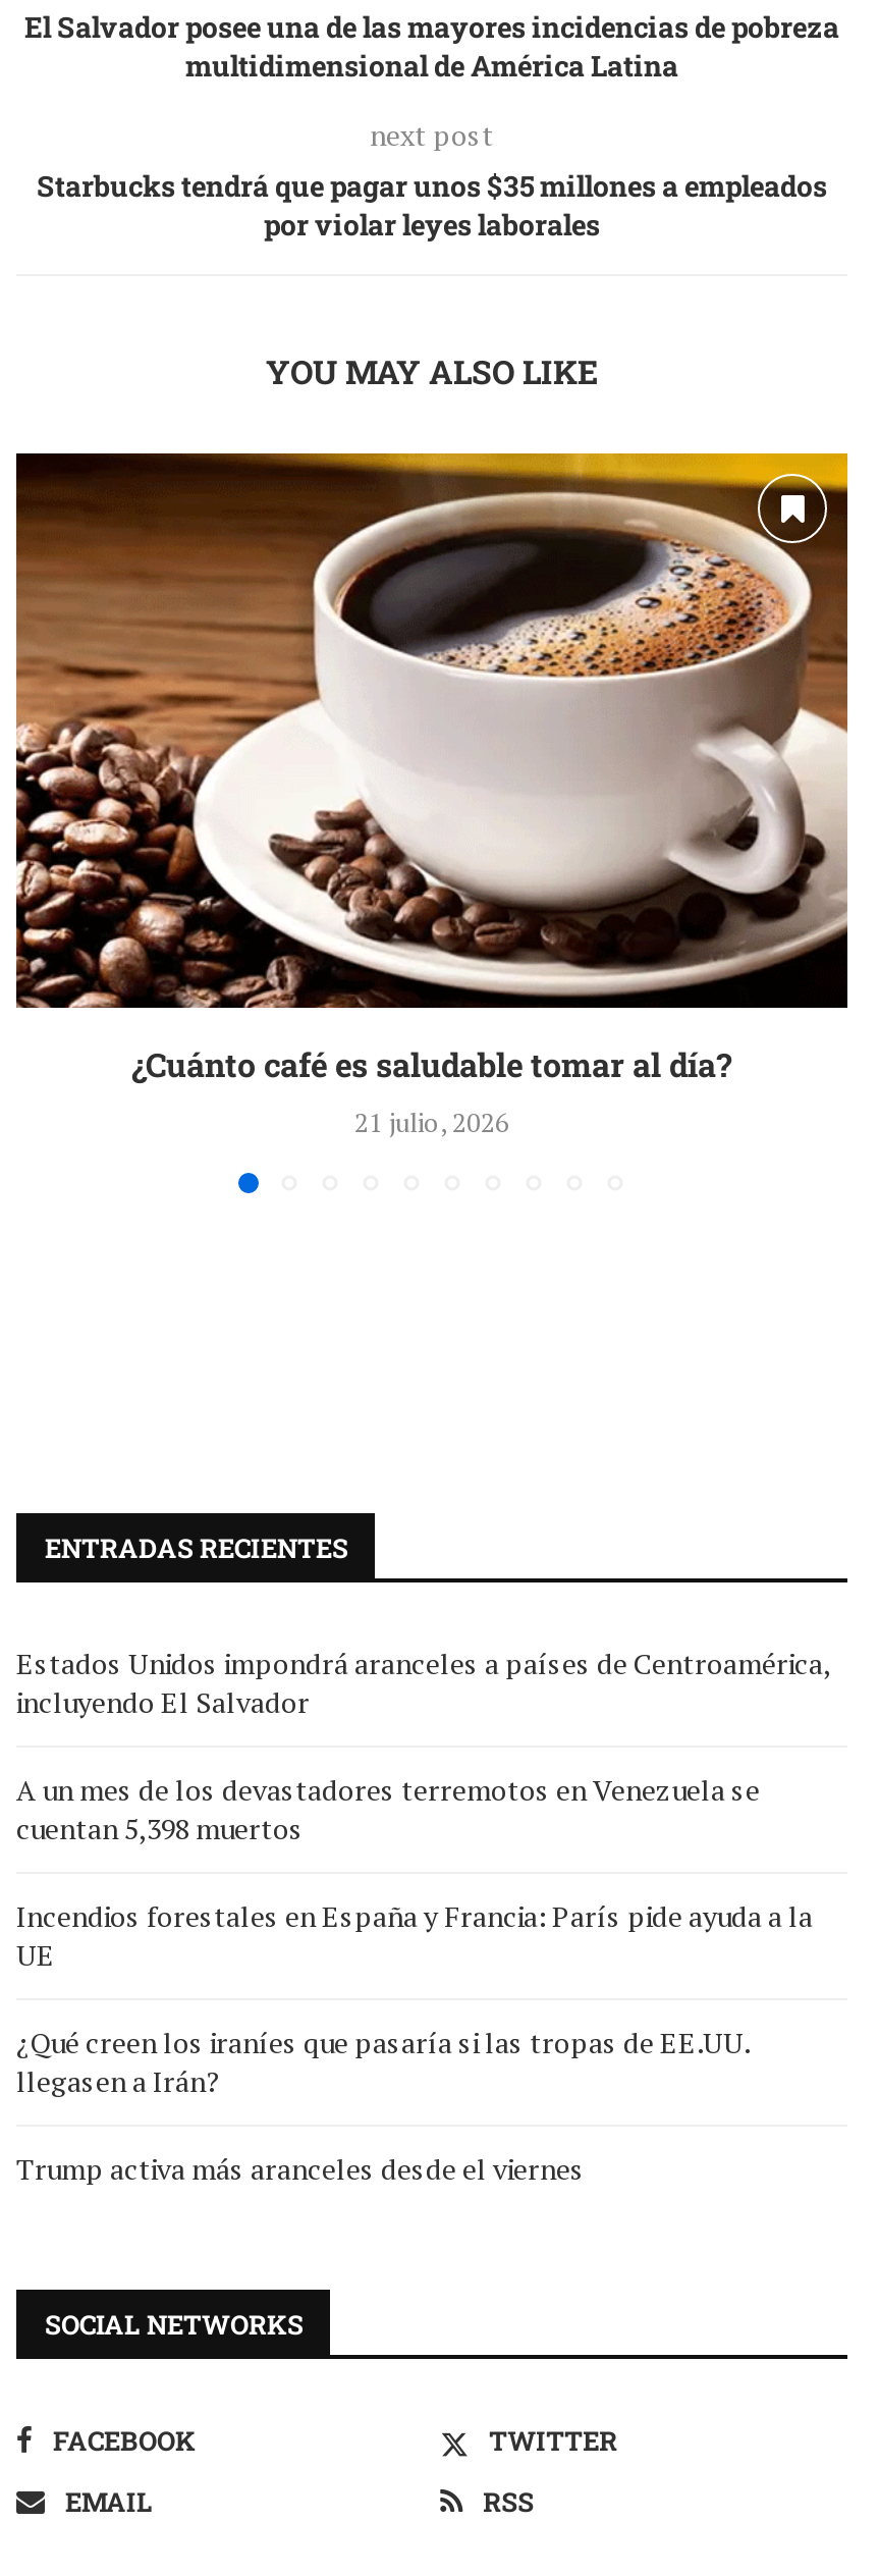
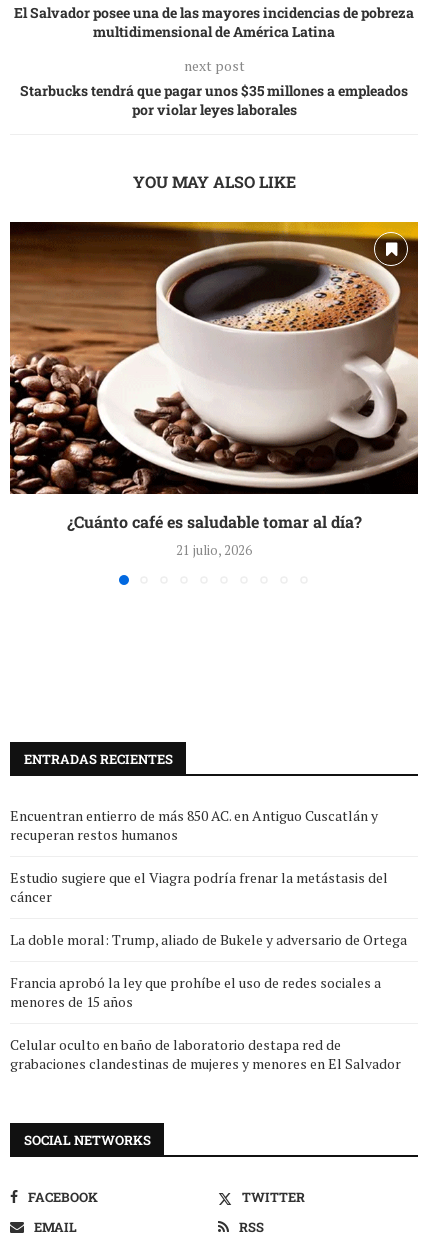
[16,1643,829,1720] Estados Unidos impondrá aranceles a países de Centroamérica, | incluyendo El Salvador -> [10,806,378,844] Encuentran entierro de más 850 AC. en Antiguo Cuscatlán y | recuperan restos humanos
[16,1769,760,1847] A un mes de los devastadores terremotos en Venezuela se | cuentan 5,398 muertos -> [10,868,388,906] Estudio sugiere que el Viagra podría frenar la metástasis del | cáncer
[16,1896,813,1973] Incendios forestales en España y Francia: París pide ayuda a la | UE -> [10,930,407,949] La doble moral: Trump, aliado de Bukele y adversario de Ortega
[16,2022,748,2100] ¿Qué creen los iraníes que pasaría si las tropas de EE.UU. | llegasen a Irán? -> [10,973,381,1011] Francia aprobó la ley que prohíbe el uso de redes sociales a | menores de 15 años
[16,2148,585,2187] Trump activa más aranceles desde el viernes -> [10,1035,401,1073] Celular oculto en baño de laboratorio destapa red de | grabaciones clandestinas de mujeres y menores en El Salvador

